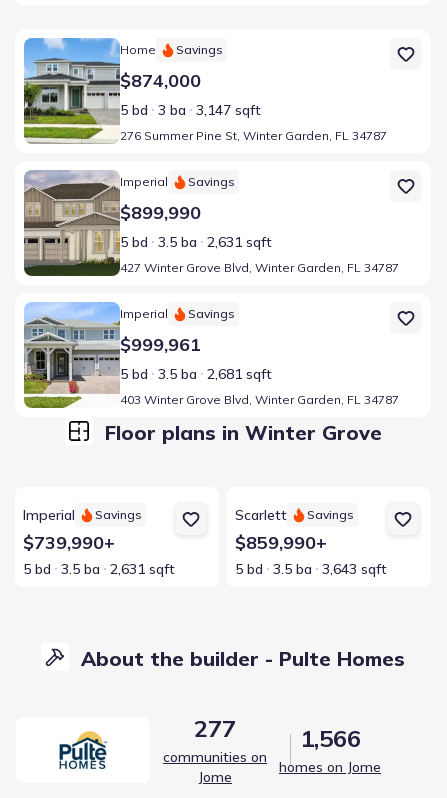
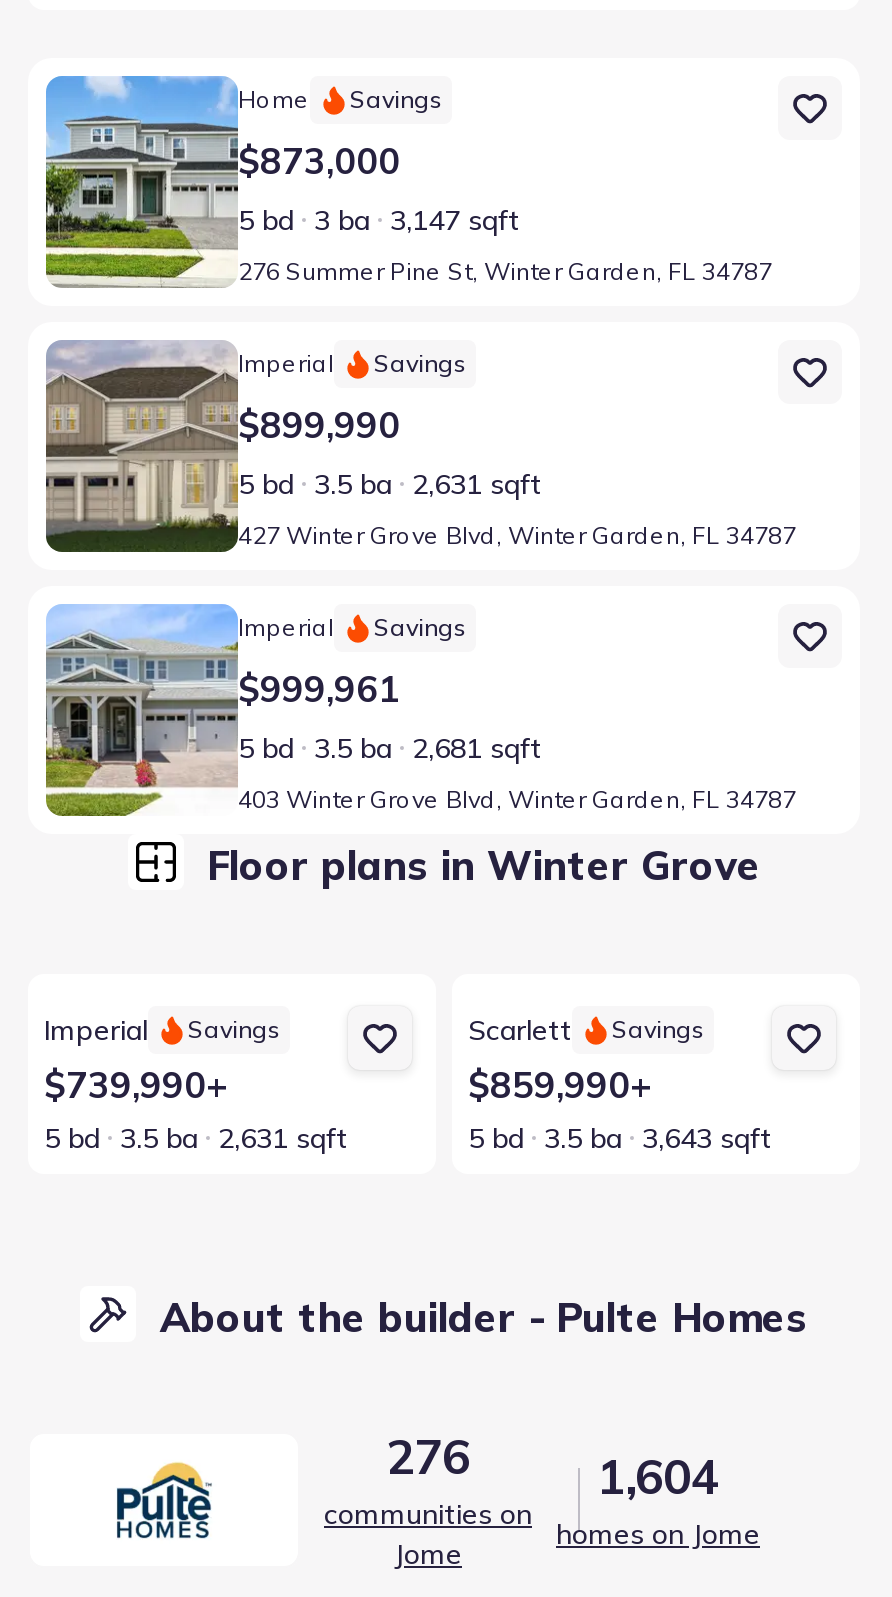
[120,69,201,92] $874,000 -> [238,138,400,184] $873,000
[194,713,236,743] 277 -> [386,1426,470,1486] 276
[299,723,360,753] 1,566 -> [597,1446,719,1506] 1,604

